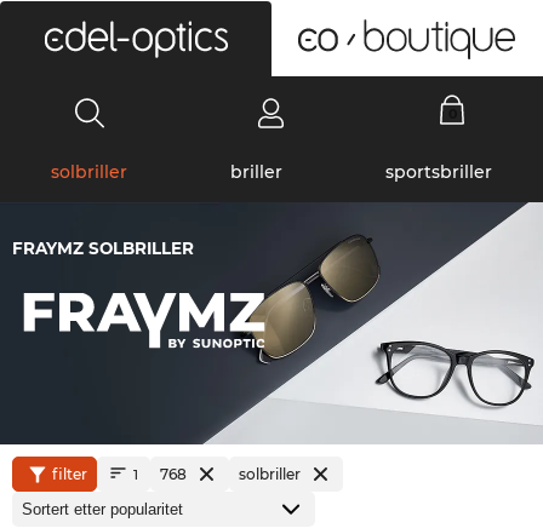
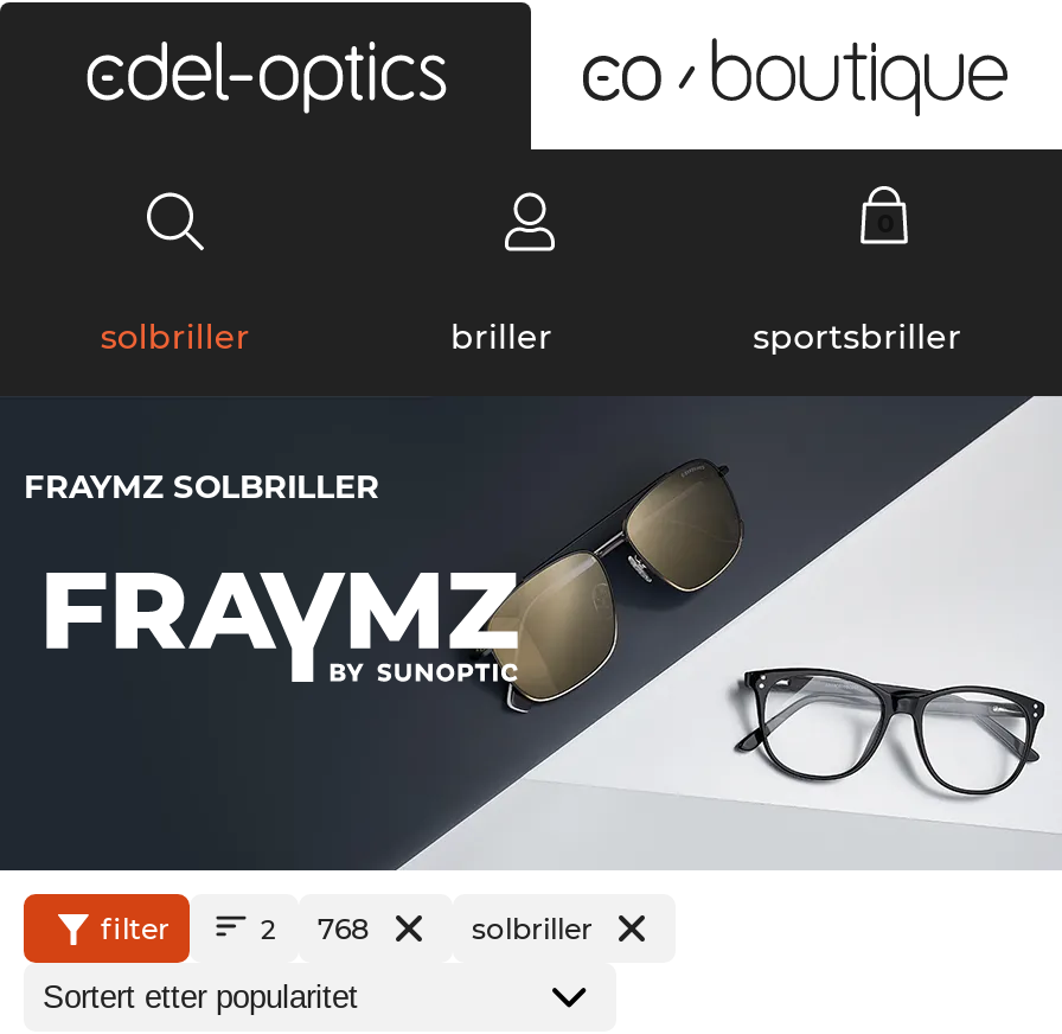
[133,465,187,483] 1 768 -> [261,911,370,946] 2 768

